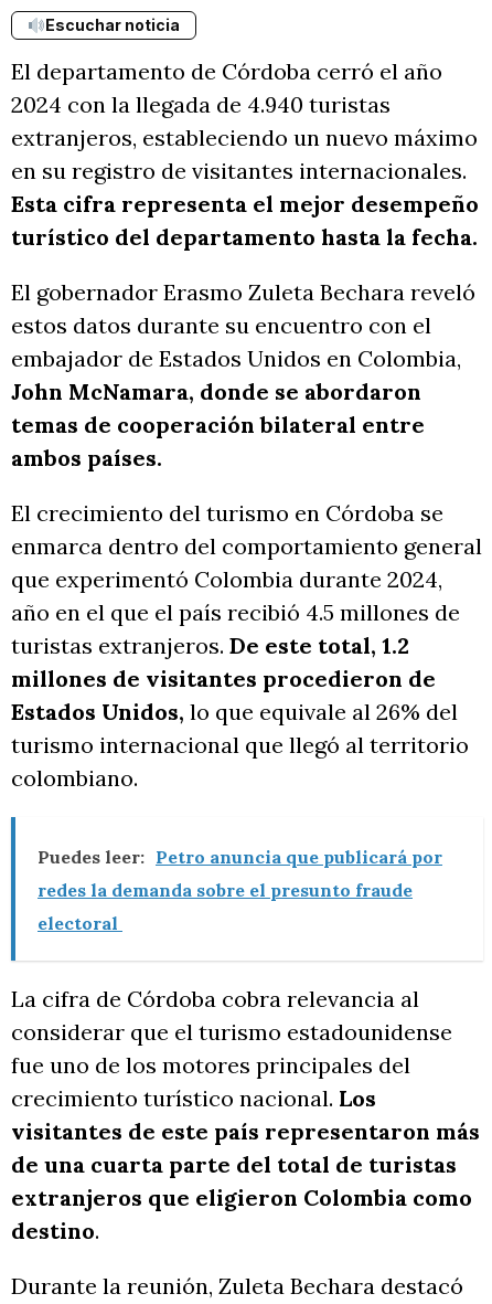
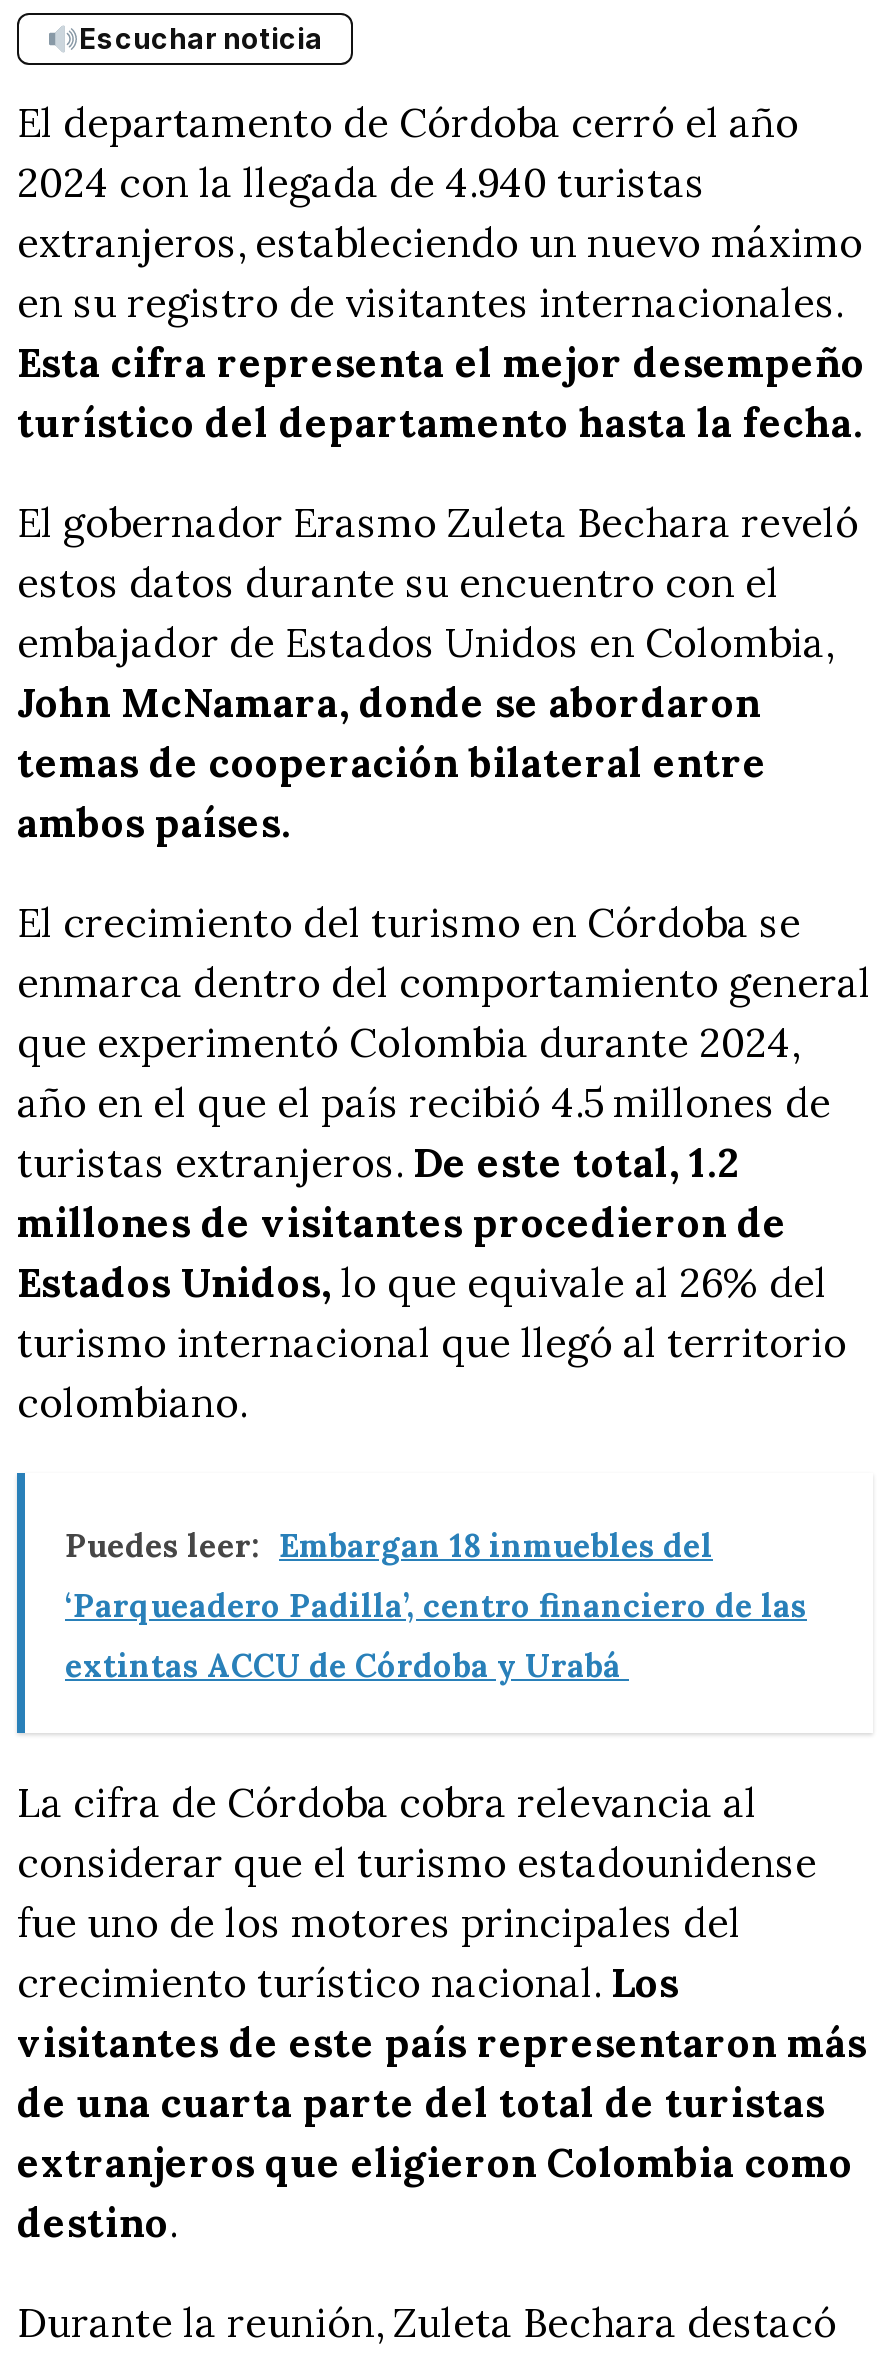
[38,846,442,868] Puedes leer: Petro anuncia que publicará por -> [65,1526,713,1566] Puedes leer: Embargan 18 inmuebles del
[38,879,413,901] redes la demanda sobre el presunto fraude -> [65,1586,807,1626] ‘Parqueadero Padilla’, centro financiero de las
[38,912,122,934] electoral -> [65,1646,629,1686] extintas ACCU de Córdoba y Urabá

